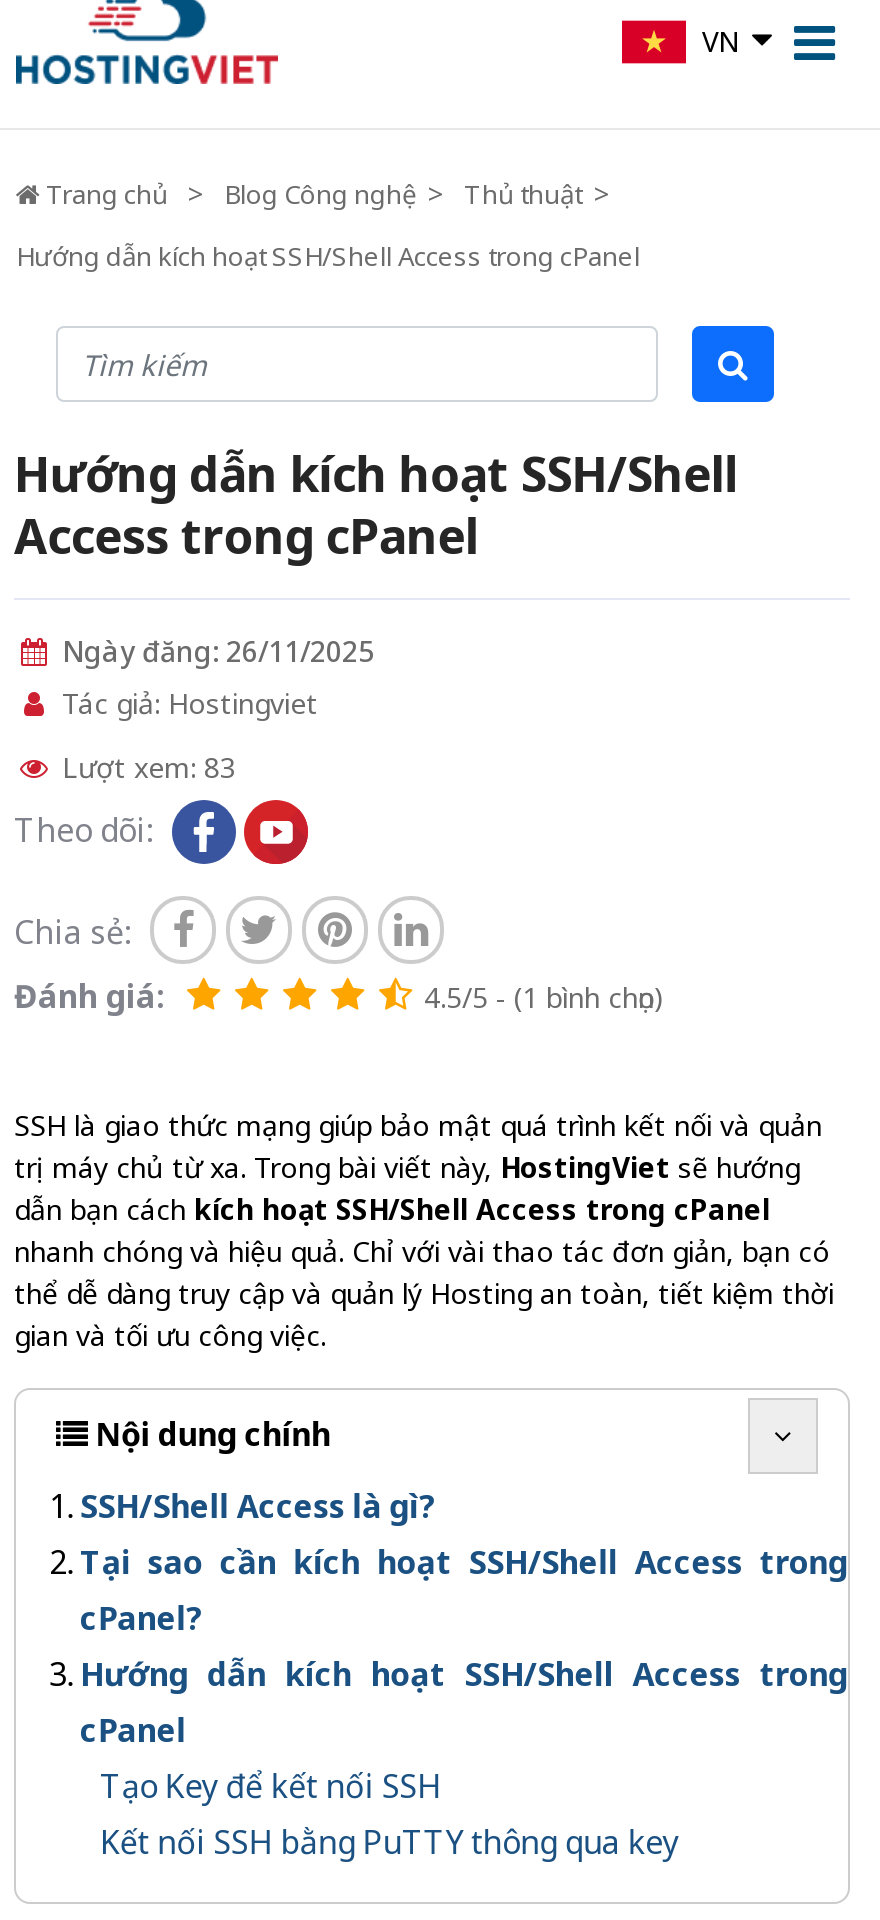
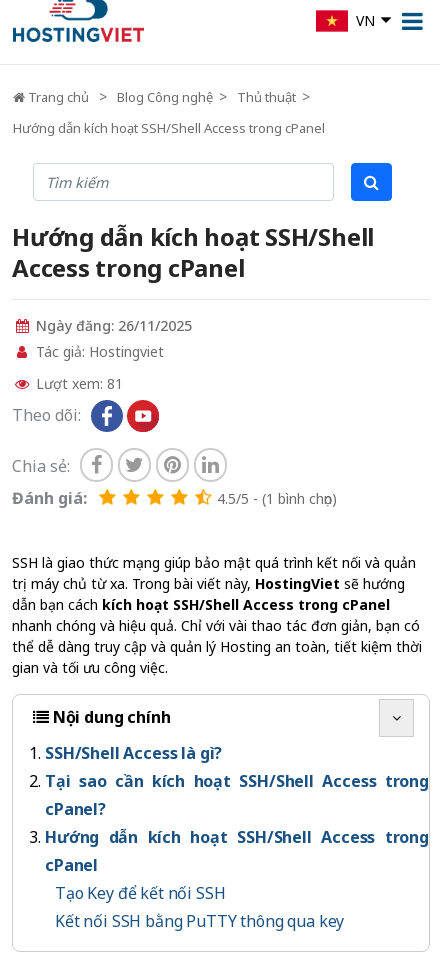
[54,748,236,786] Lượt xem: 83 -> [32,374,123,393] Lượt xem: 81

